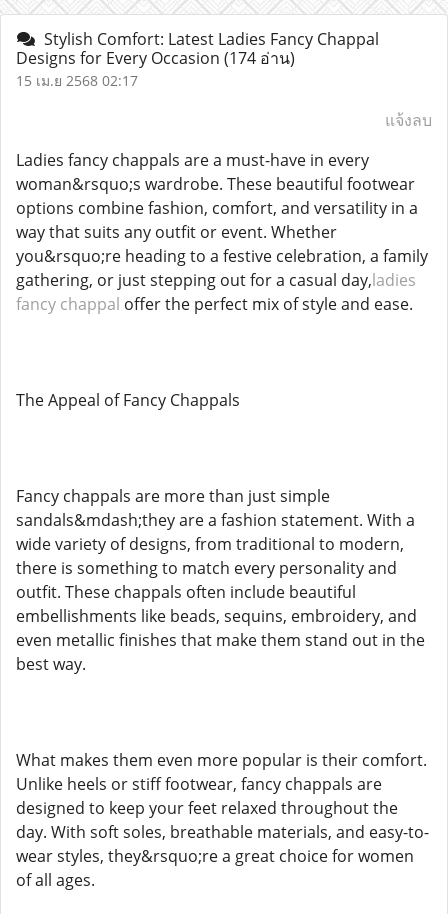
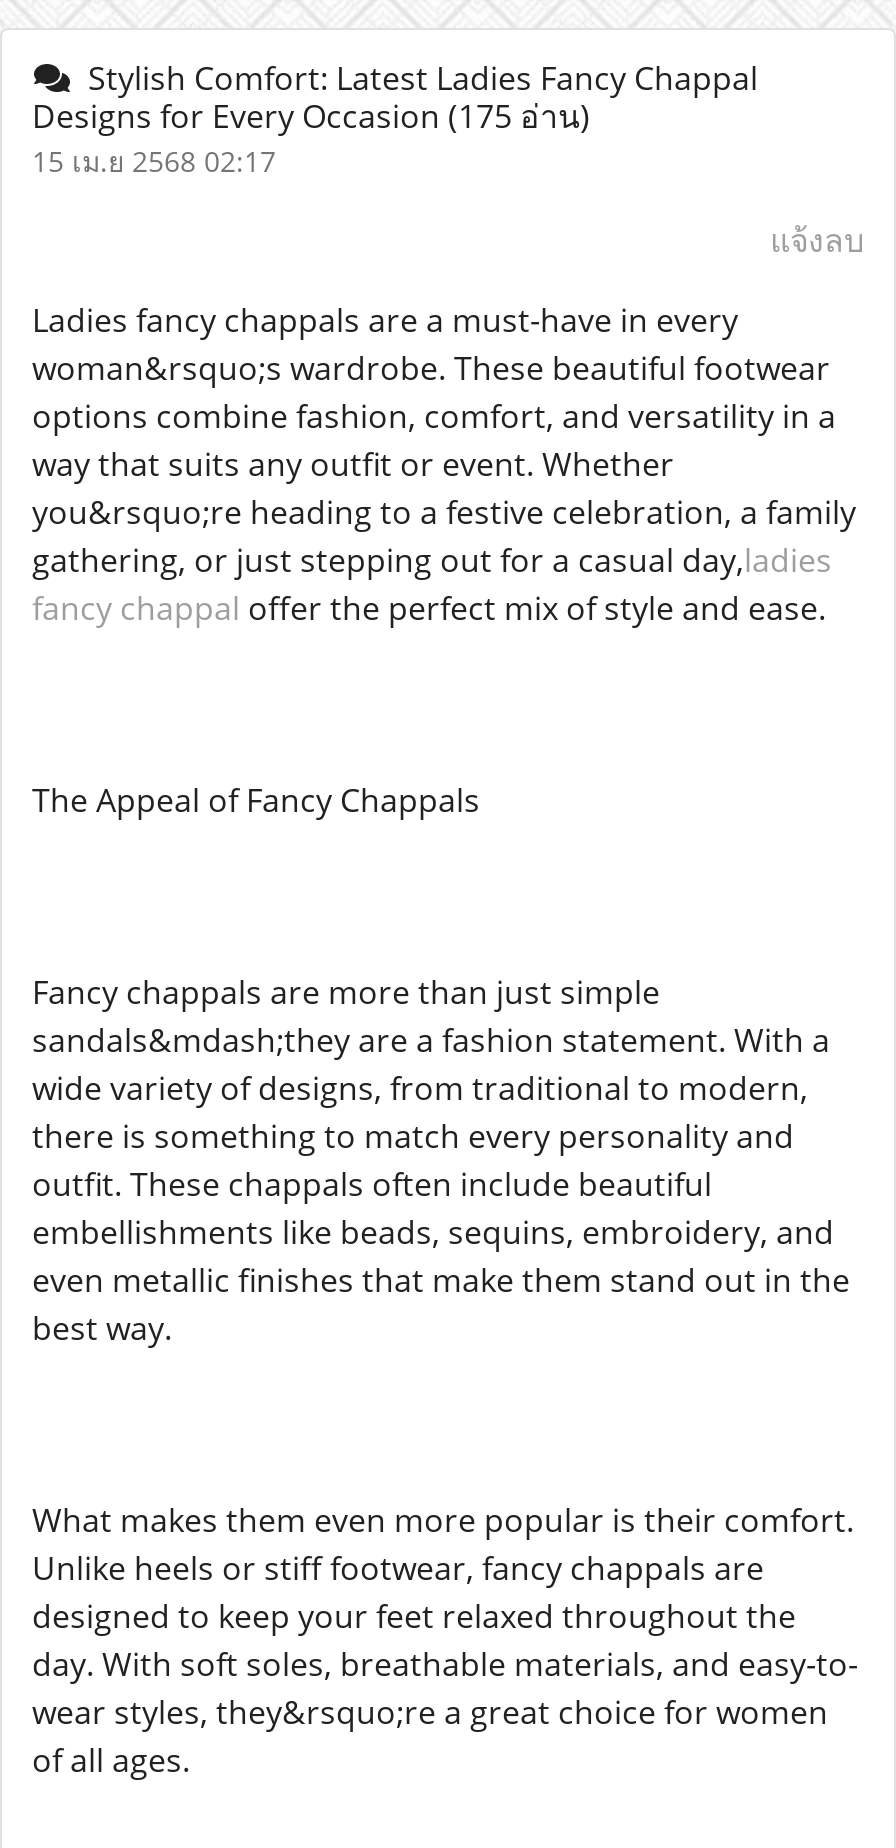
[16,47,295,69] Designs for Every Occasion (174 อ่าน) -> [32,94,590,138] Designs for Every Occasion (175 อ่าน)

